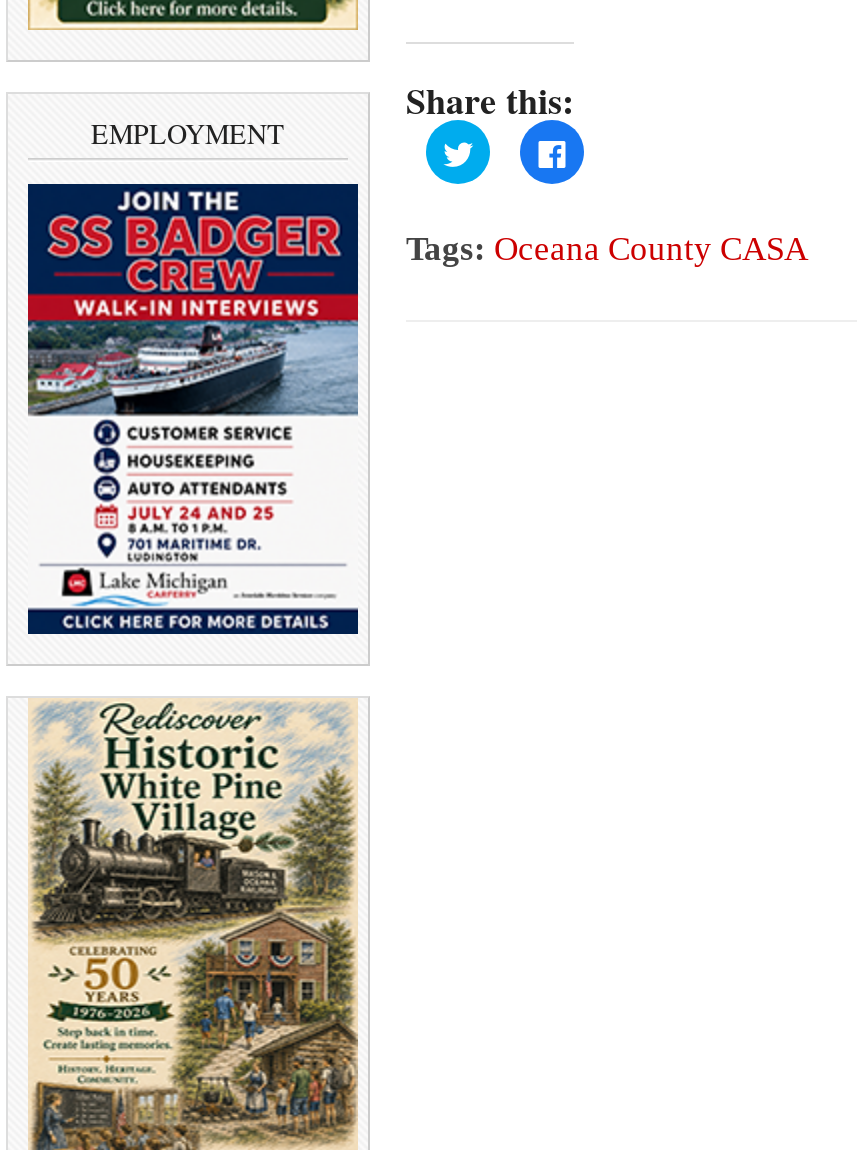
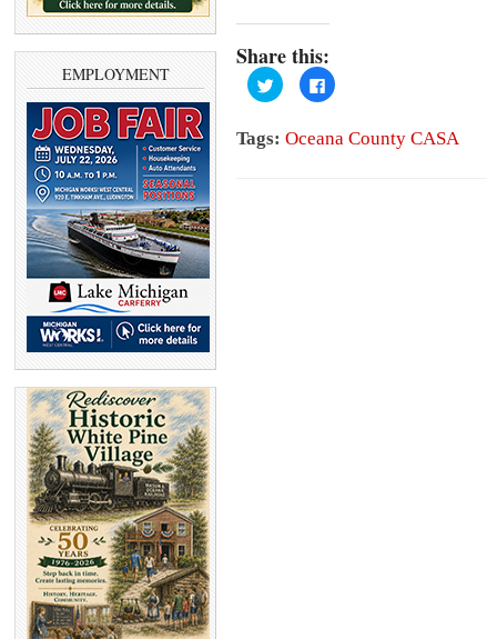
[26,190,360,630] [image] -> [26,106,211,349] [image]

